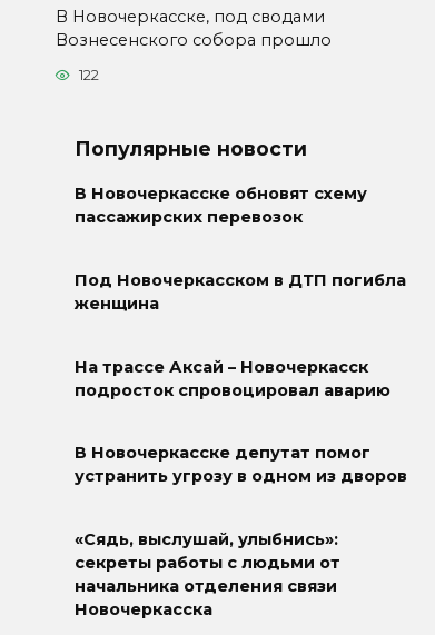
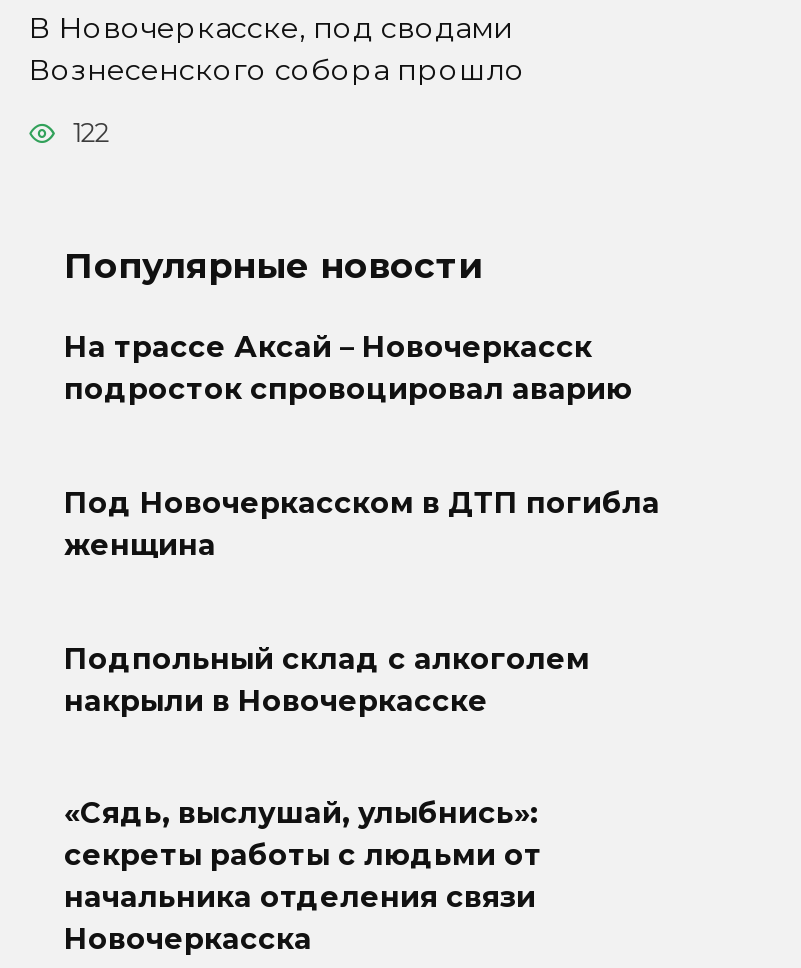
[75,184,367,228] В Новочеркасске обновят схему | пассажирских перевозок -> none
moved [75,357,390,400] -> [64,329,632,407]: На трассе Аксай – Новочеркасск | подросток спровоцировал аварию
[75,444,407,487] В Новочеркасске депутат помог | устранить угрозу в одном из дворов -> [64,640,590,718] Подпольный склад с алкоголем | накрыли в Новочеркасске

